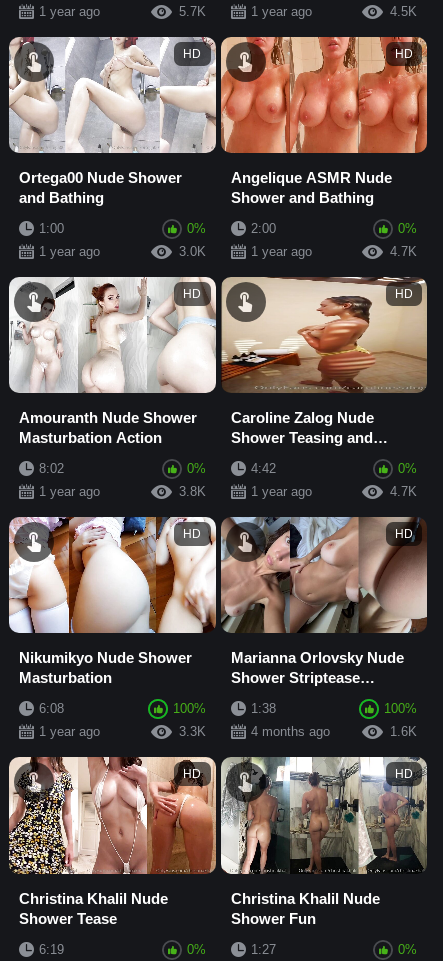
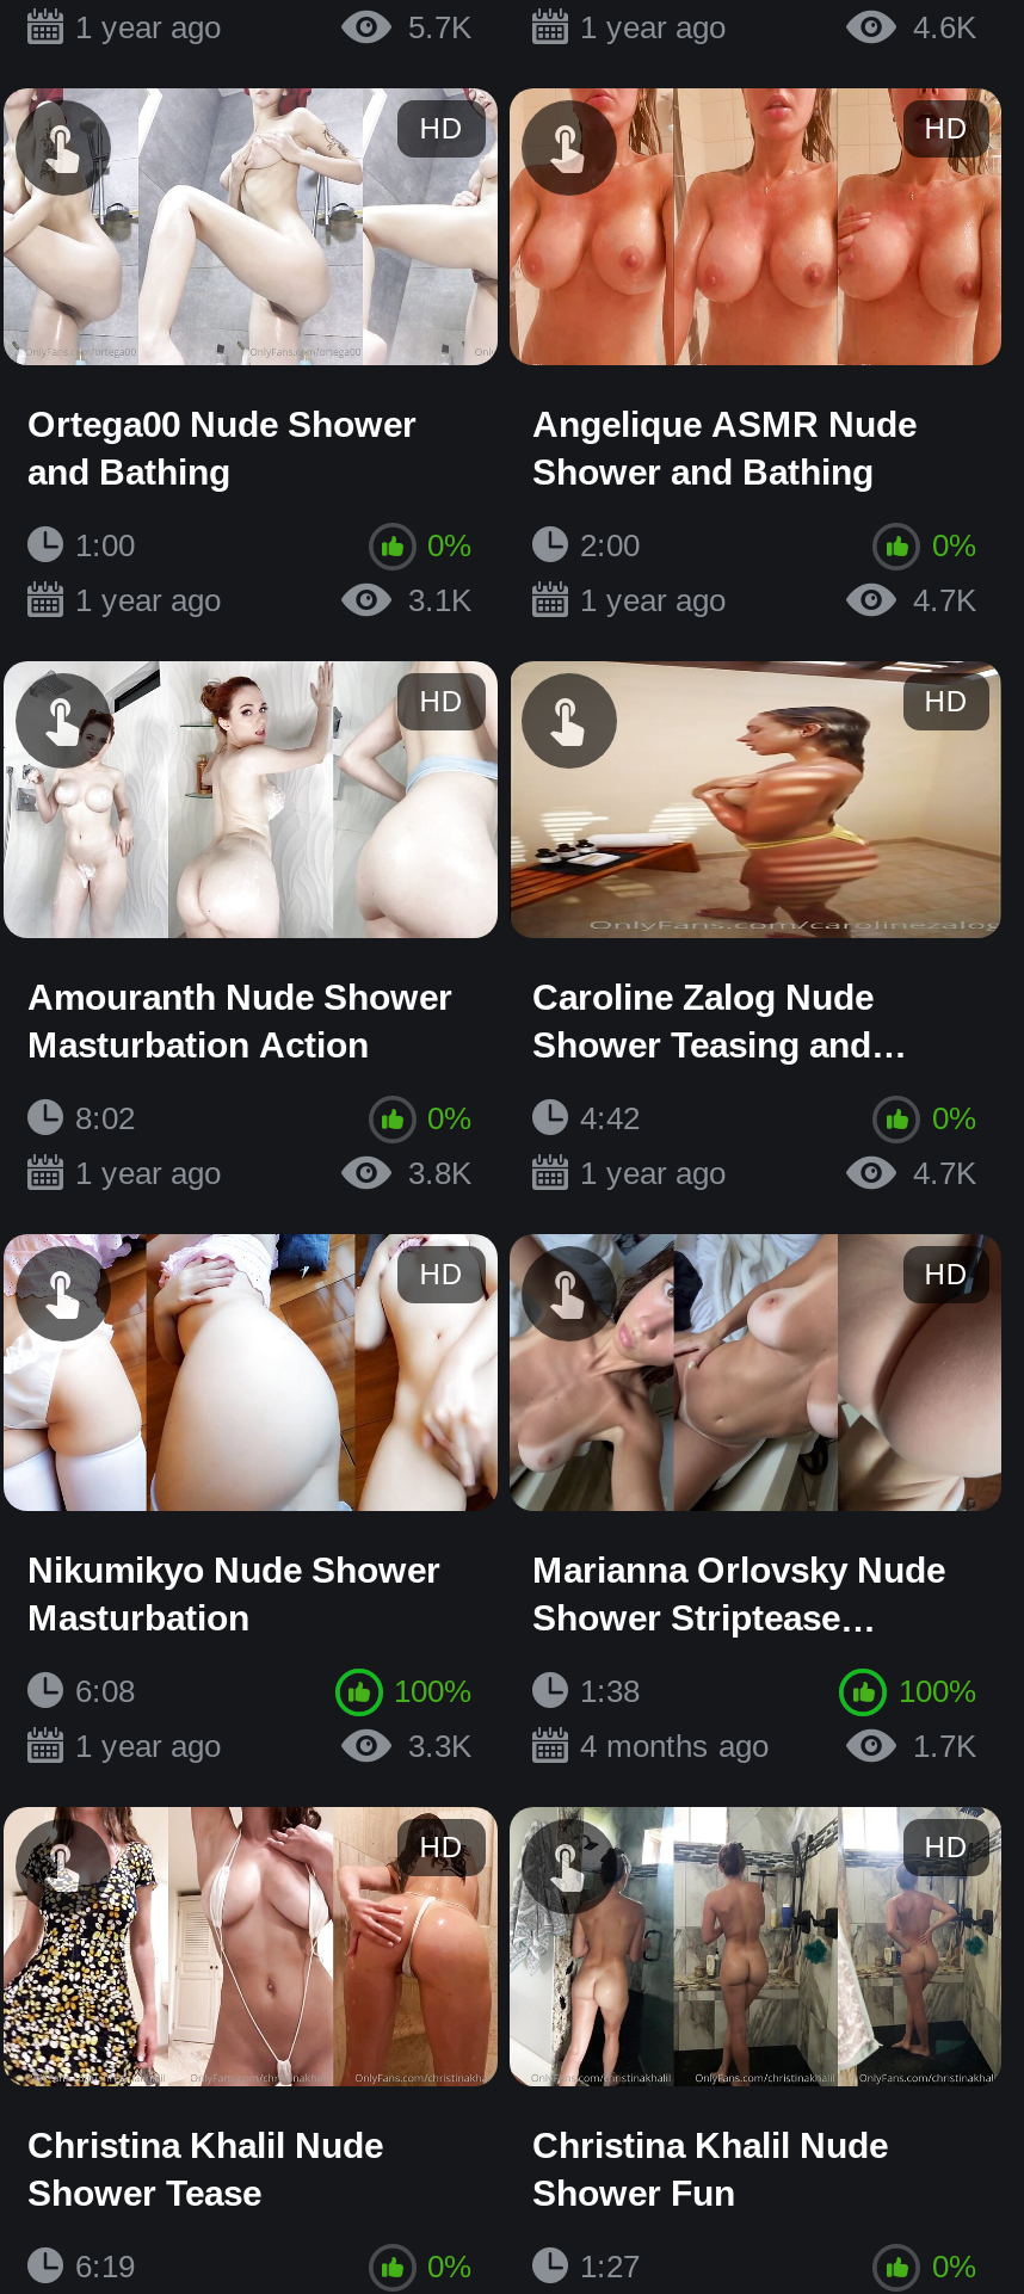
[390,4,417,19] 4.5K -> [913,9,977,45] 4.6K
[178,244,205,259] 3.0K -> [408,583,473,618] 3.1K
[390,724,417,739] 1.6K -> [913,1729,977,1765] 1.7K

